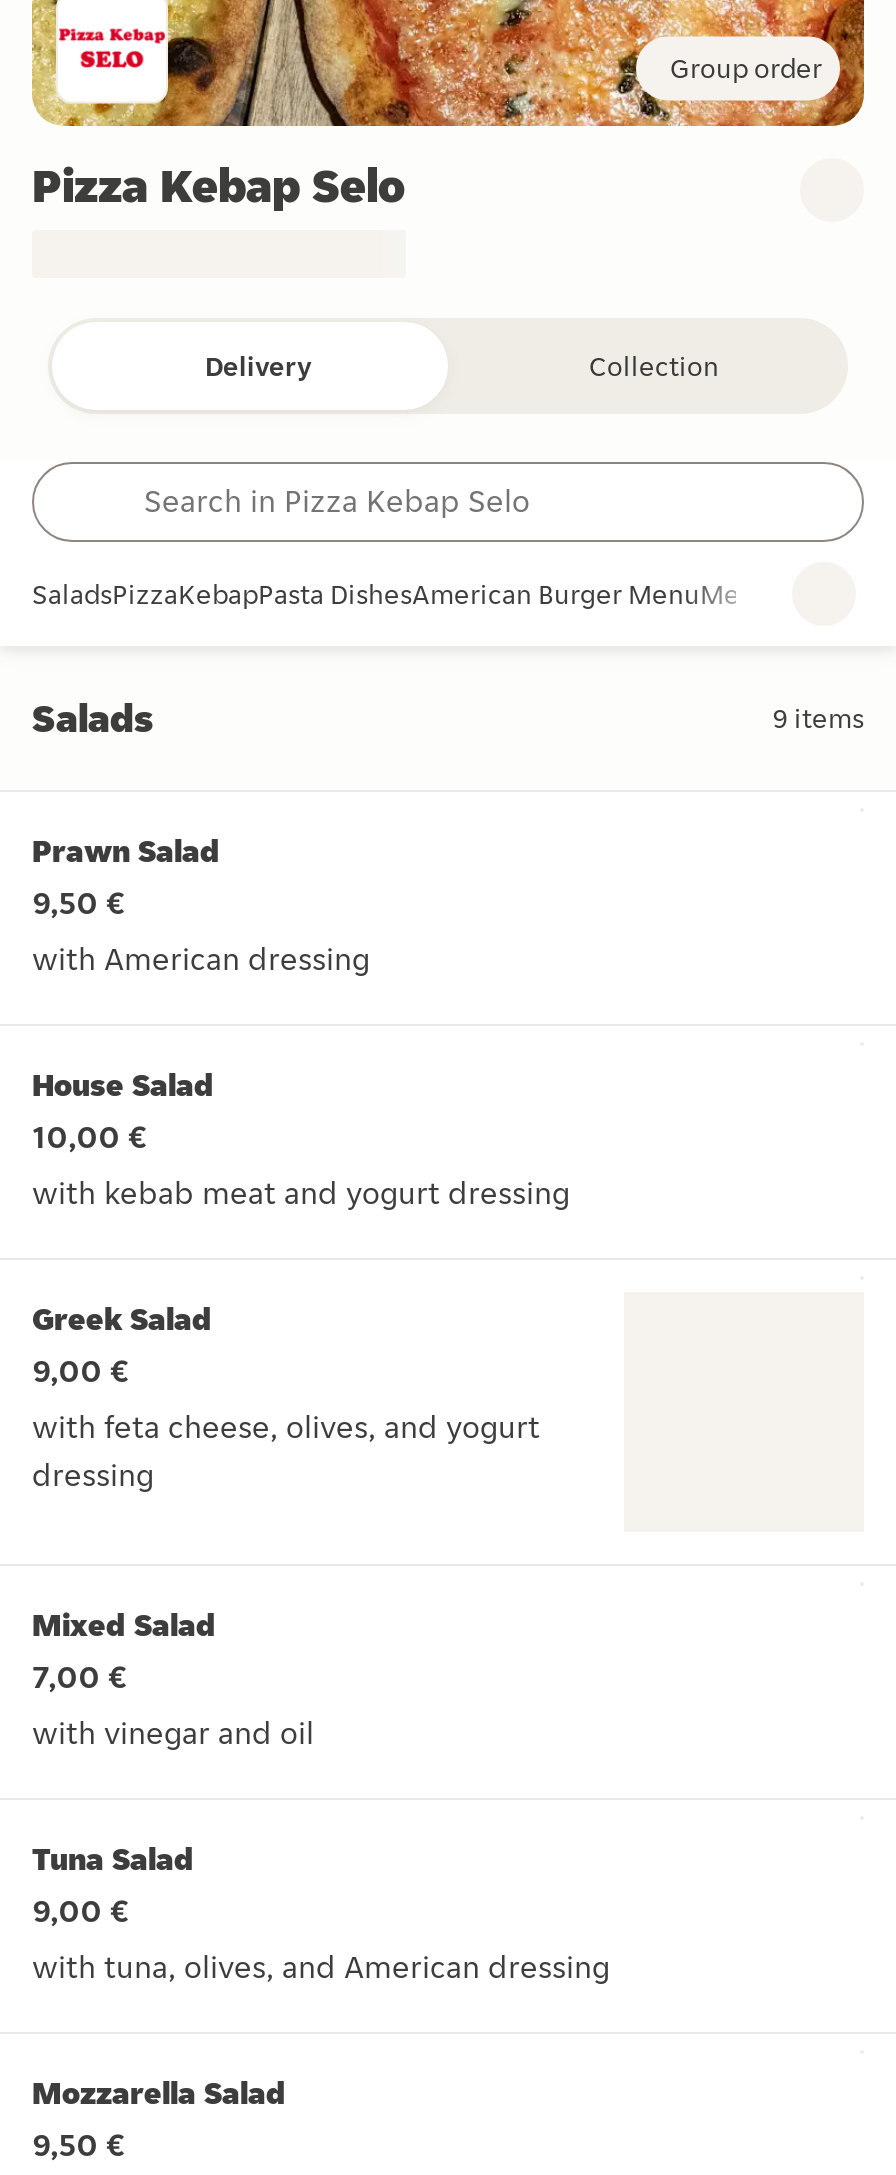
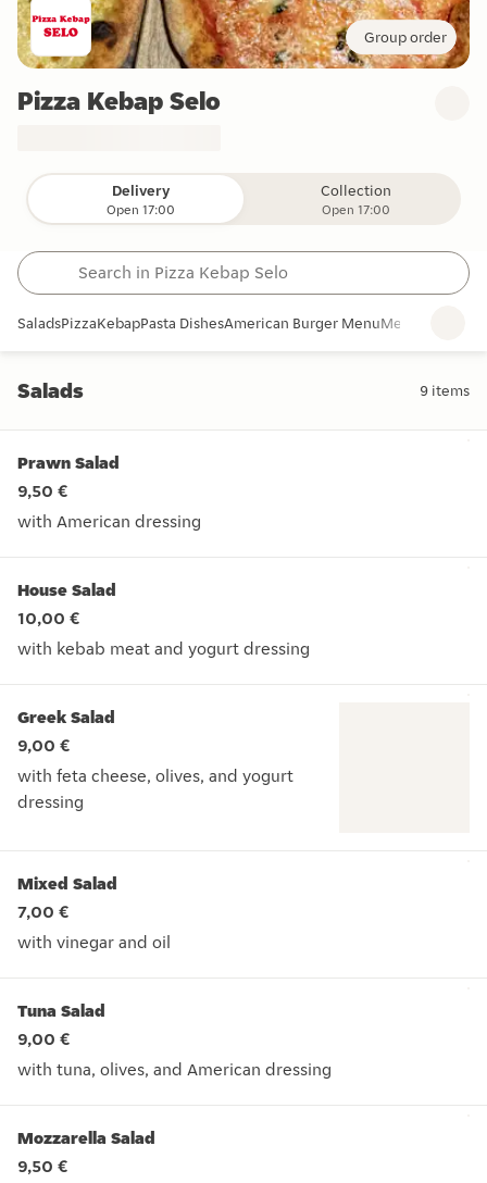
none -> [106,201,174,217] Open 17:00
none -> [321,201,390,217] Open 17:00

